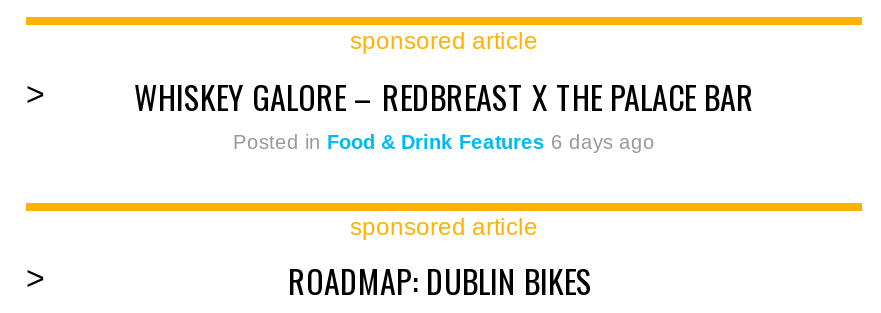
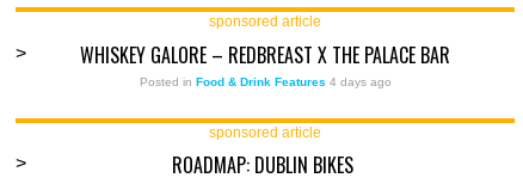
[233,130,655,152] Posted in Food & Drink Features 6 days ago -> [139,75,391,88] Posted in Food & Drink Features 4 days ago

